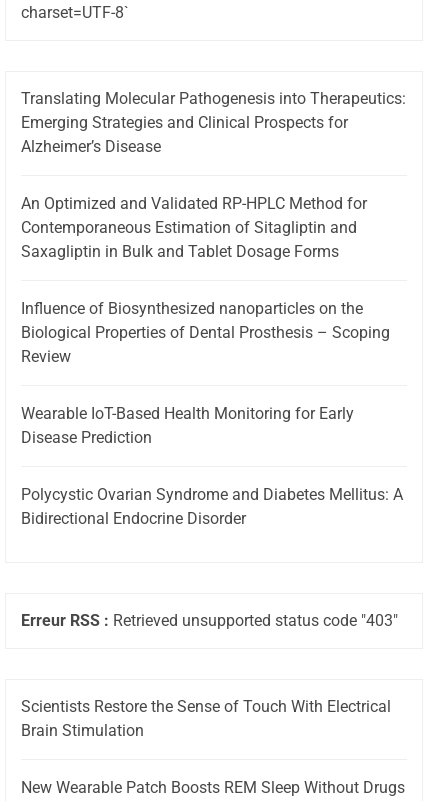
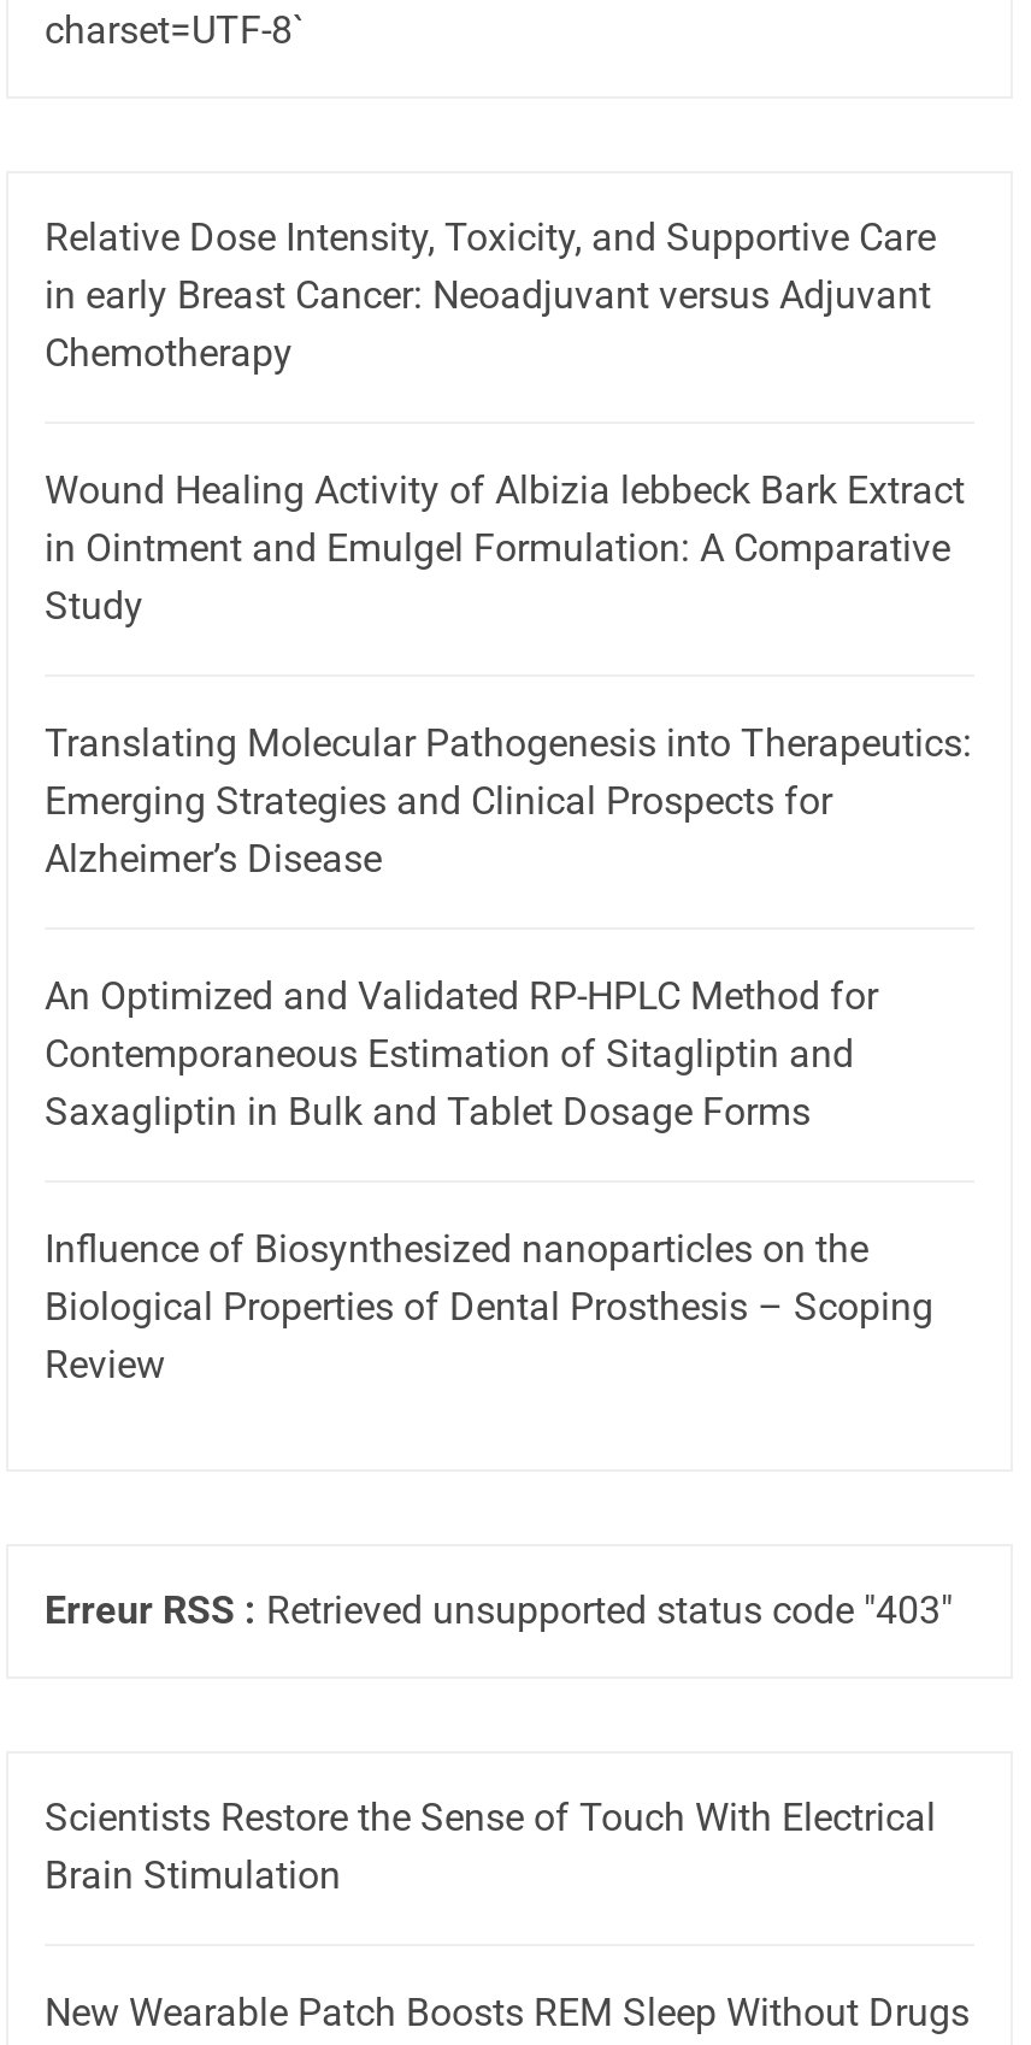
none -> [45,215,965,629] Relative Dose Intensity, Toxicity, and Supportive Care | in early Breast Cancer: Neoadjuvant versus Adjuvant | Chemotherapy | Wound Healing Activity of Albizia lebbeck Bark Extract | in Ointment and Emulgel Formulation: A Comparative | Study
moved [21,89,406,366] -> [45,721,972,1388]: Translating Molecular Pathogenesis into Therapeutics: | Emerging Strategies and Clinical Prospects for | Alzheimer’s Disease | ... | Biological Properties of Dental Prosthesis – Scoping | Review
[21,404,403,528] Wearable IoT-Based Health Monitoring for Early | Disease Prediction | Polycystic Ovarian Syndrome and Diabetes Mellitus: A | Bidirectional Endocrine Disorder -> none

